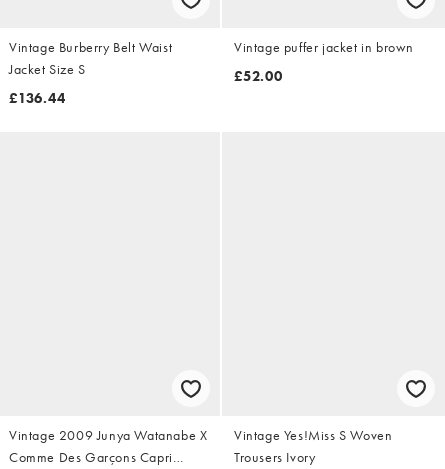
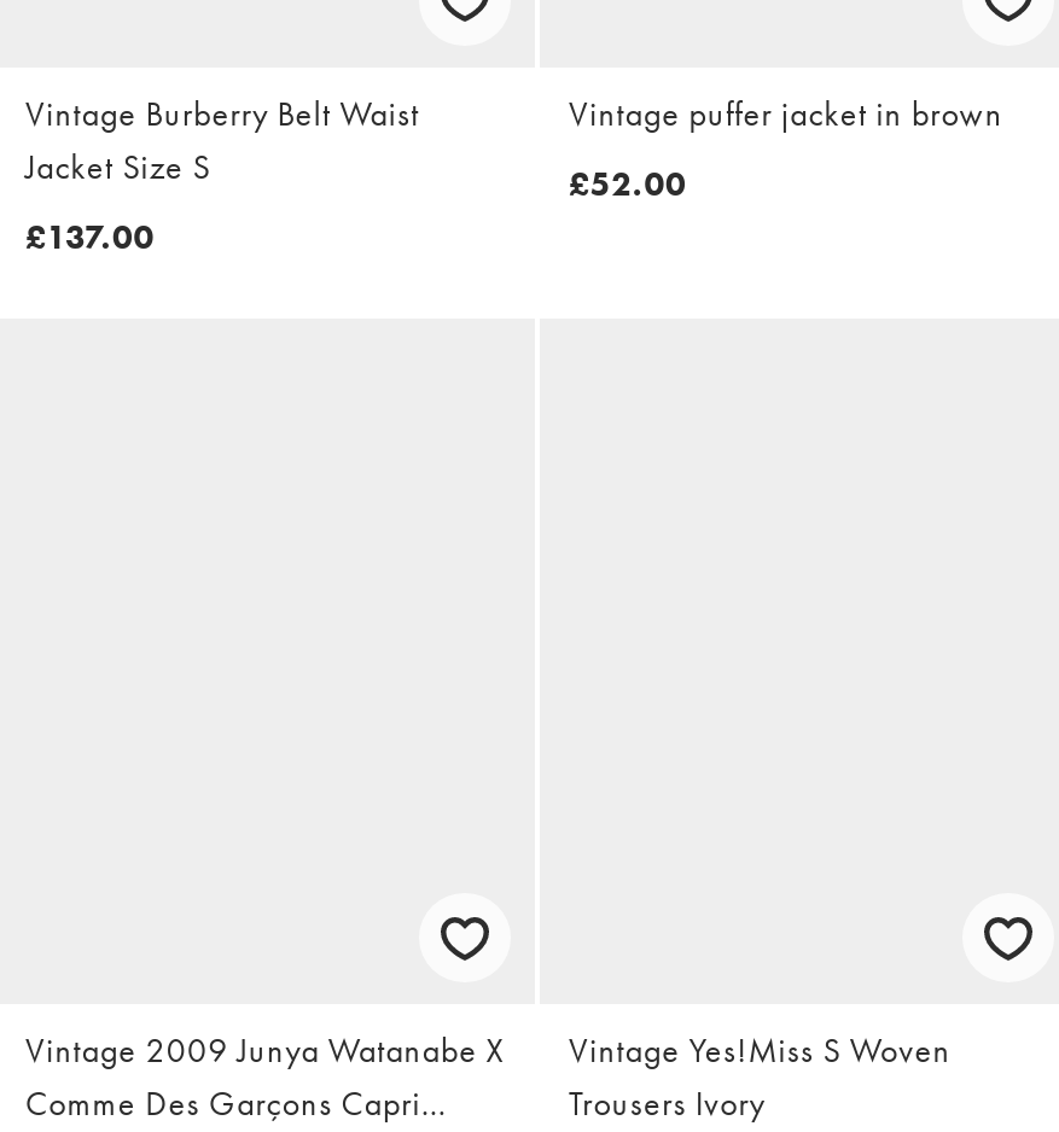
[9,89,66,107] £136.44 -> [25,214,155,257] £137.00

